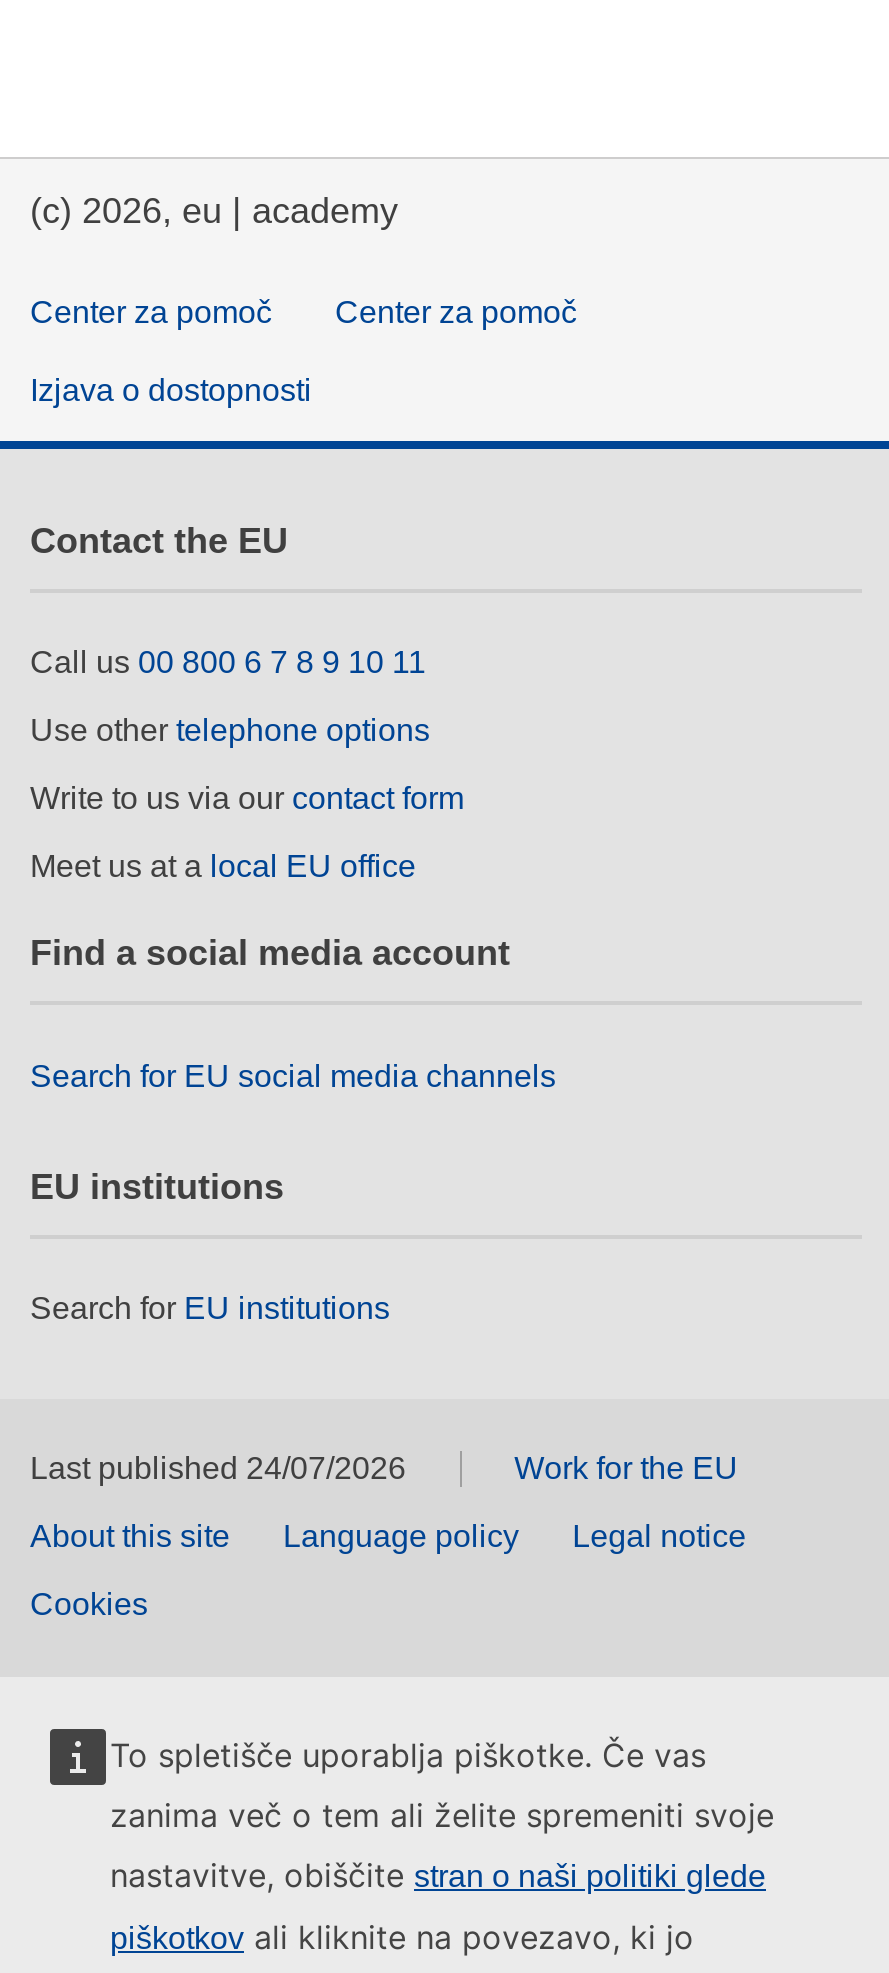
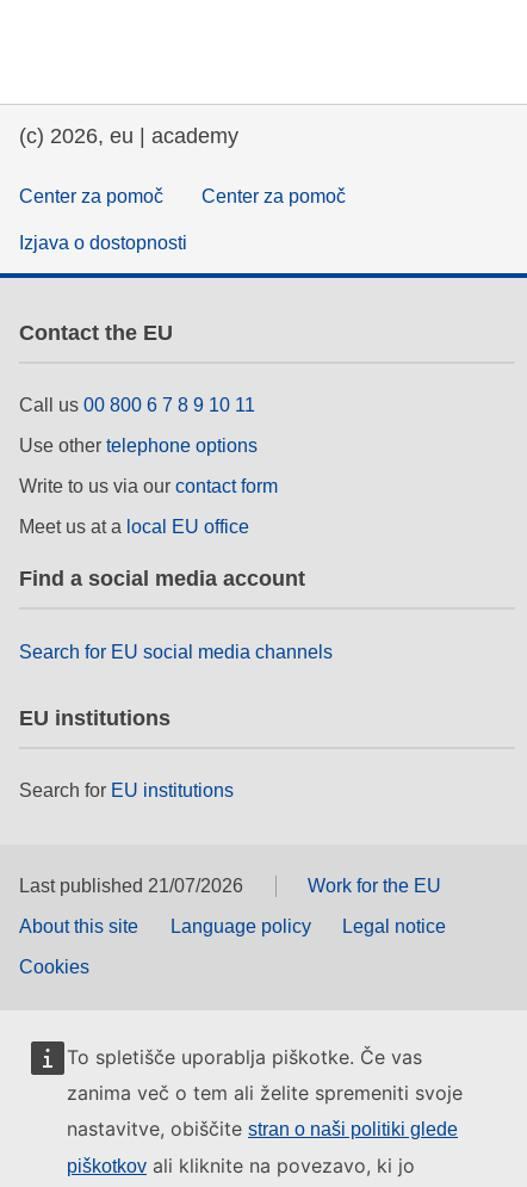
[30,1452,406,1486] Last published 24/07/2026 -> [19,876,243,897] Last published 21/07/2026

